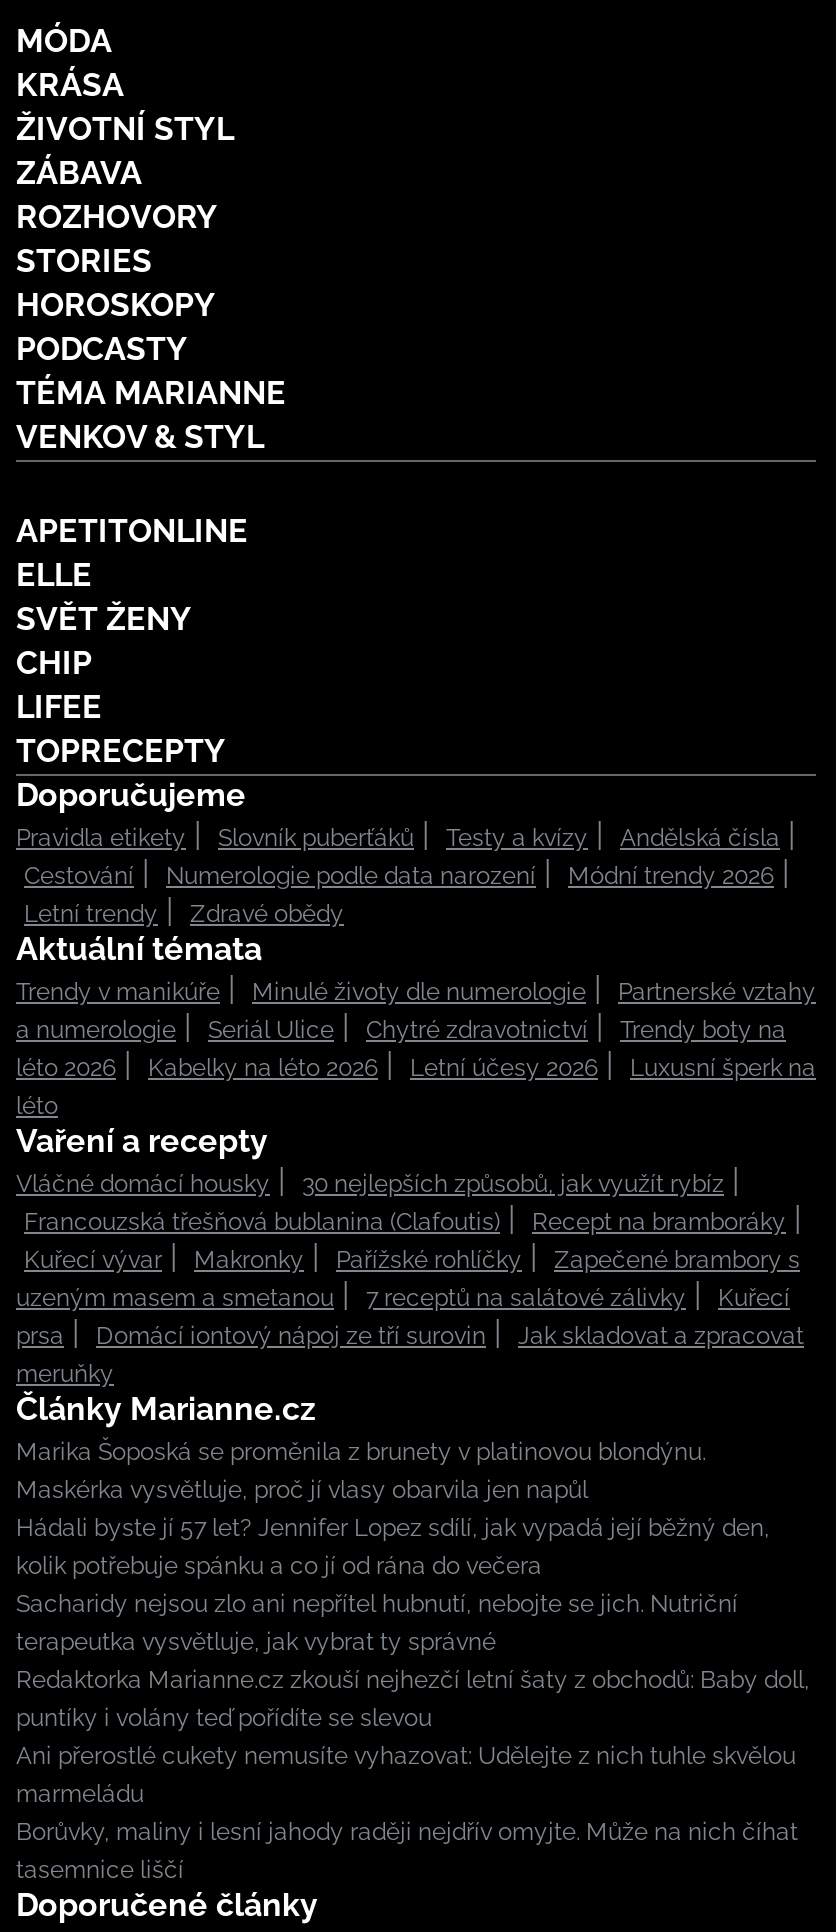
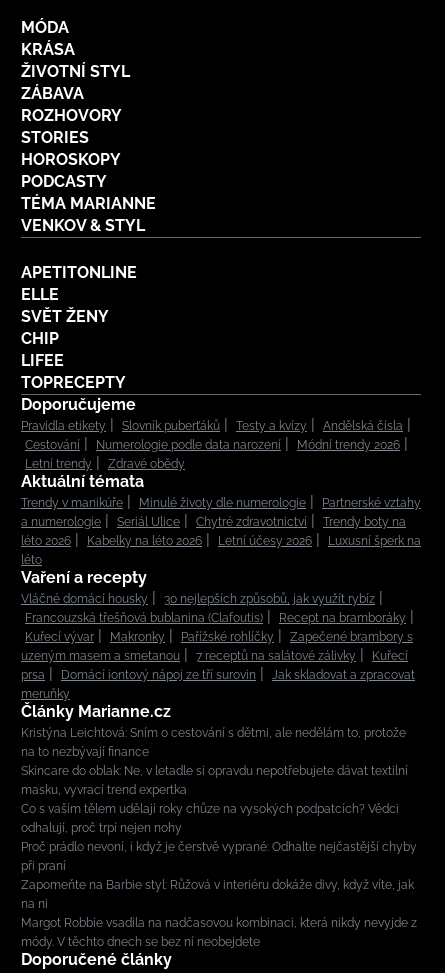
[16,1438,810,1884] Marika Šoposká se proměnila z brunety v platinovou blondýnu. | Maskérka vysvětluje, proč jí vlasy obarvila jen napůl | Hádali byste jí 57 let? Jennifer Lopez sdílí, jak vypadá její běžný den, | kolik potřebuje spánku a co jí od rána do večera | Sacharidy nejsou zlo ani nepřítel hubnutí, nebojte se jich. Nutriční | terapeutka vysvětluje, jak vybrat ty správné | Redaktorka Marianne.cz zkouší nejhezčí letní šaty z obchodů: Baby doll, | puntíky i volány teď pořídíte se slevou | Ani přerostlé cukety nemusíte vyhazovat: Udělejte z nich tuhle skvělou | marmeládu | Borůvky, maliny i lesní jahody raději nejdřív omyjte. Může na nich číhat | tasemnice liščí -> [21,726,417,949] Kristýna Leichtová: Sním o cestování s dětmi, ale nedělám to, protože | na to nezbývají finance | Skincare do oblak: Ne, v letadle si opravdu nepotřebujete dávat textilní | masku, vyvrací trend expertka | Co s vaším tělem udělají roky chůze na vysokých podpatcích? Vědci | odhalují, proč trpí nejen nohy | Proč prádlo nevoní, i když je čerstvě vyprané: Odhalte nejčastější chyby | při praní | Zapomeňte na Barbie styl: Růžová v interiéru dokáže divy, když víte, jak | na ni | Margot Robbie vsadila na nadčasovou kombinaci, která nikdy nevyjde z | módy. V těchto dnech se bez ní neobejdete

